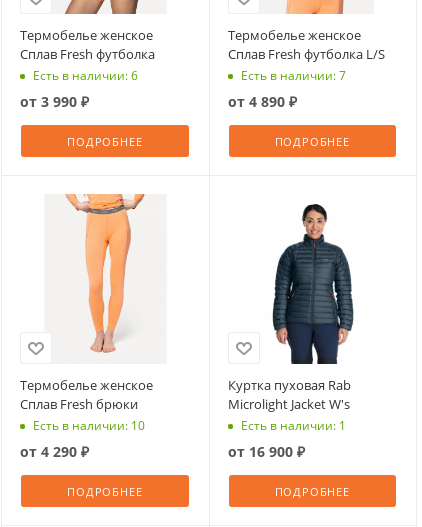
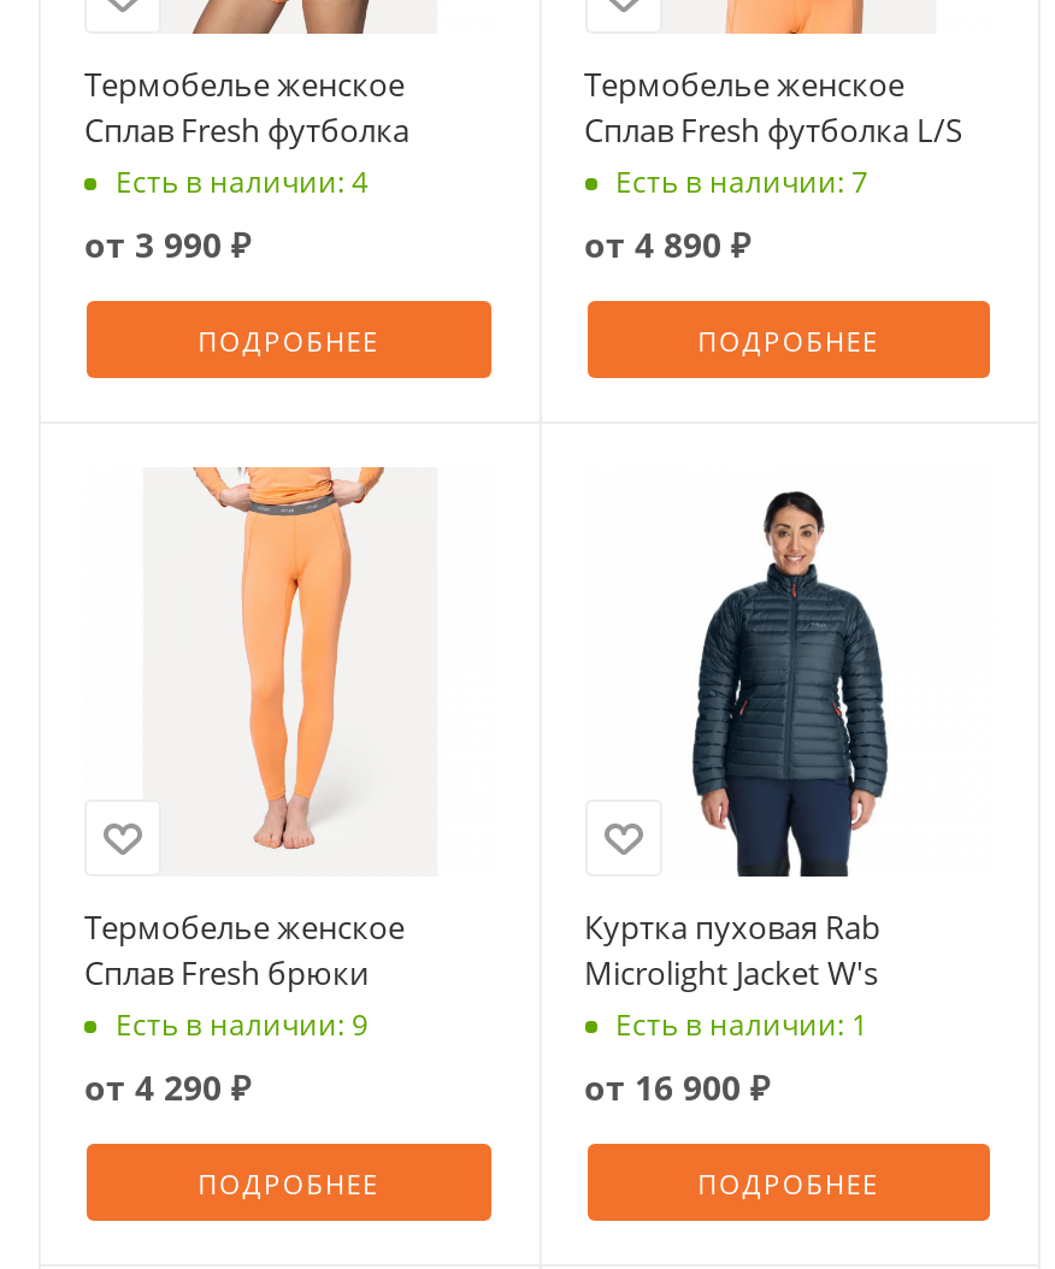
[33,67,138,84] Есть в наличии: 6 -> [116,161,369,202] Есть в наличии: 4
[33,417,145,434] Есть в наличии: 10 -> [116,1005,369,1046] Есть в наличии: 9

